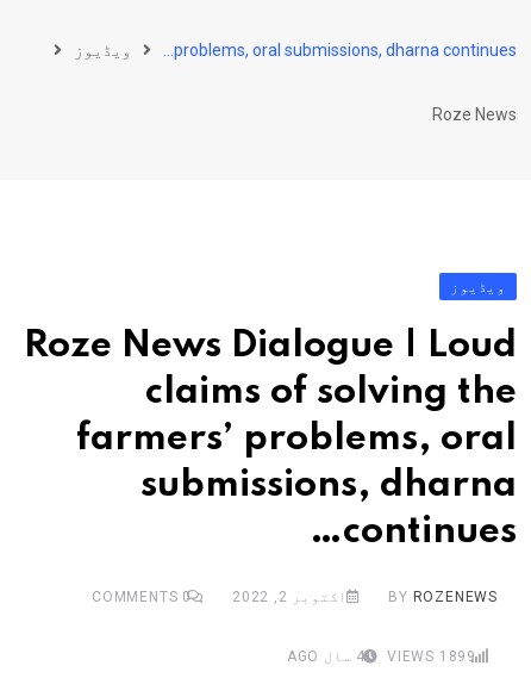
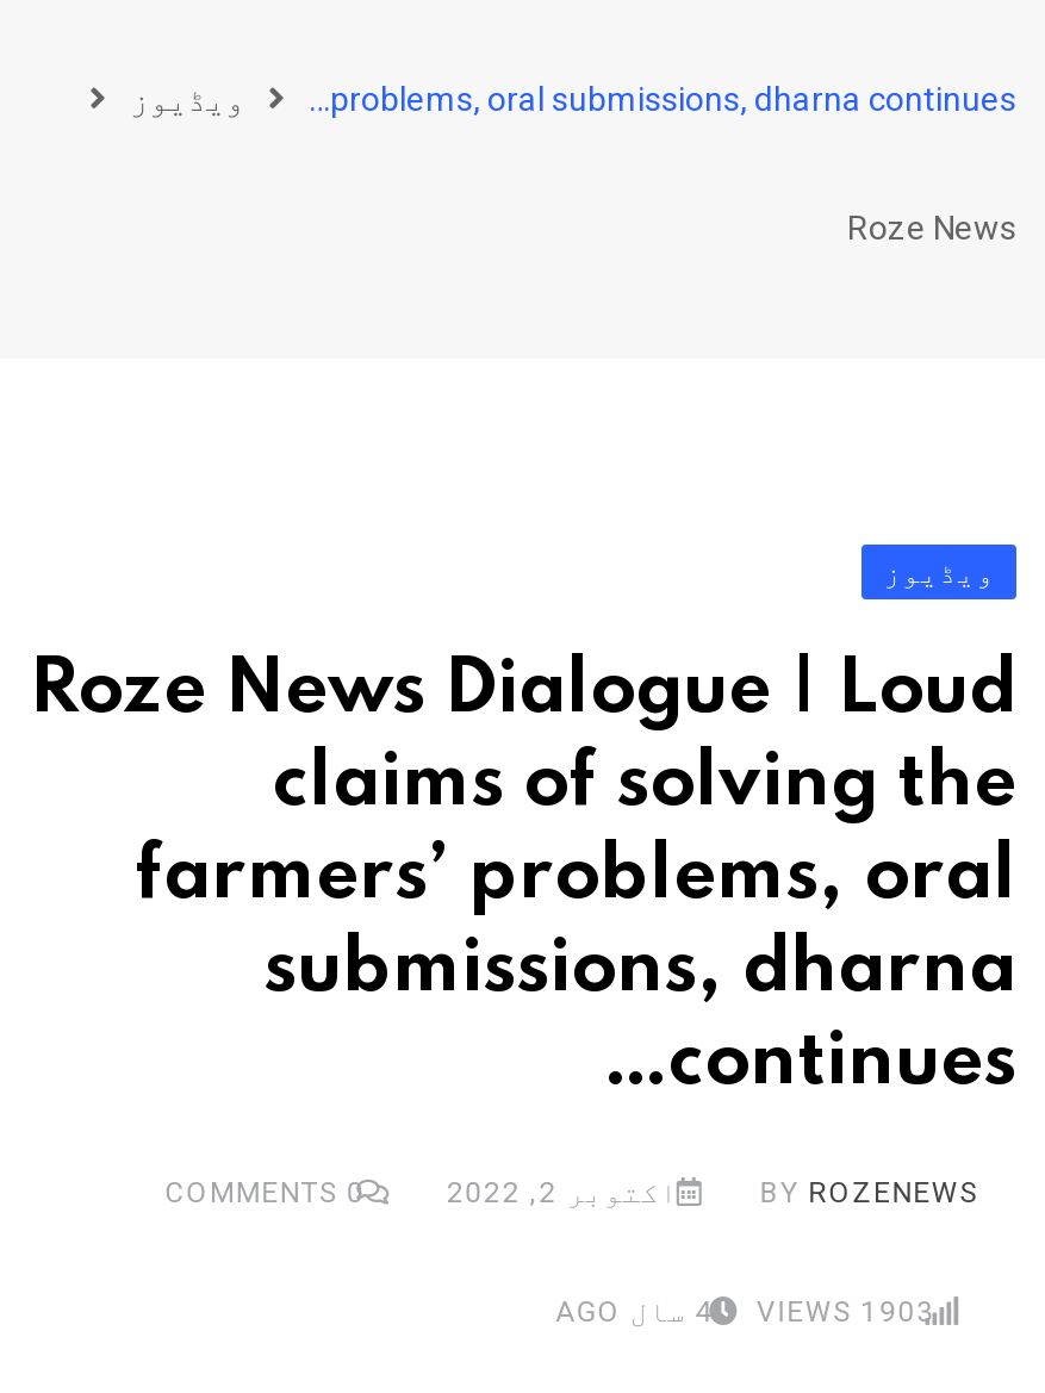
[439,648,476,664] 1899 -> [861,1294,935,1328] 1903

